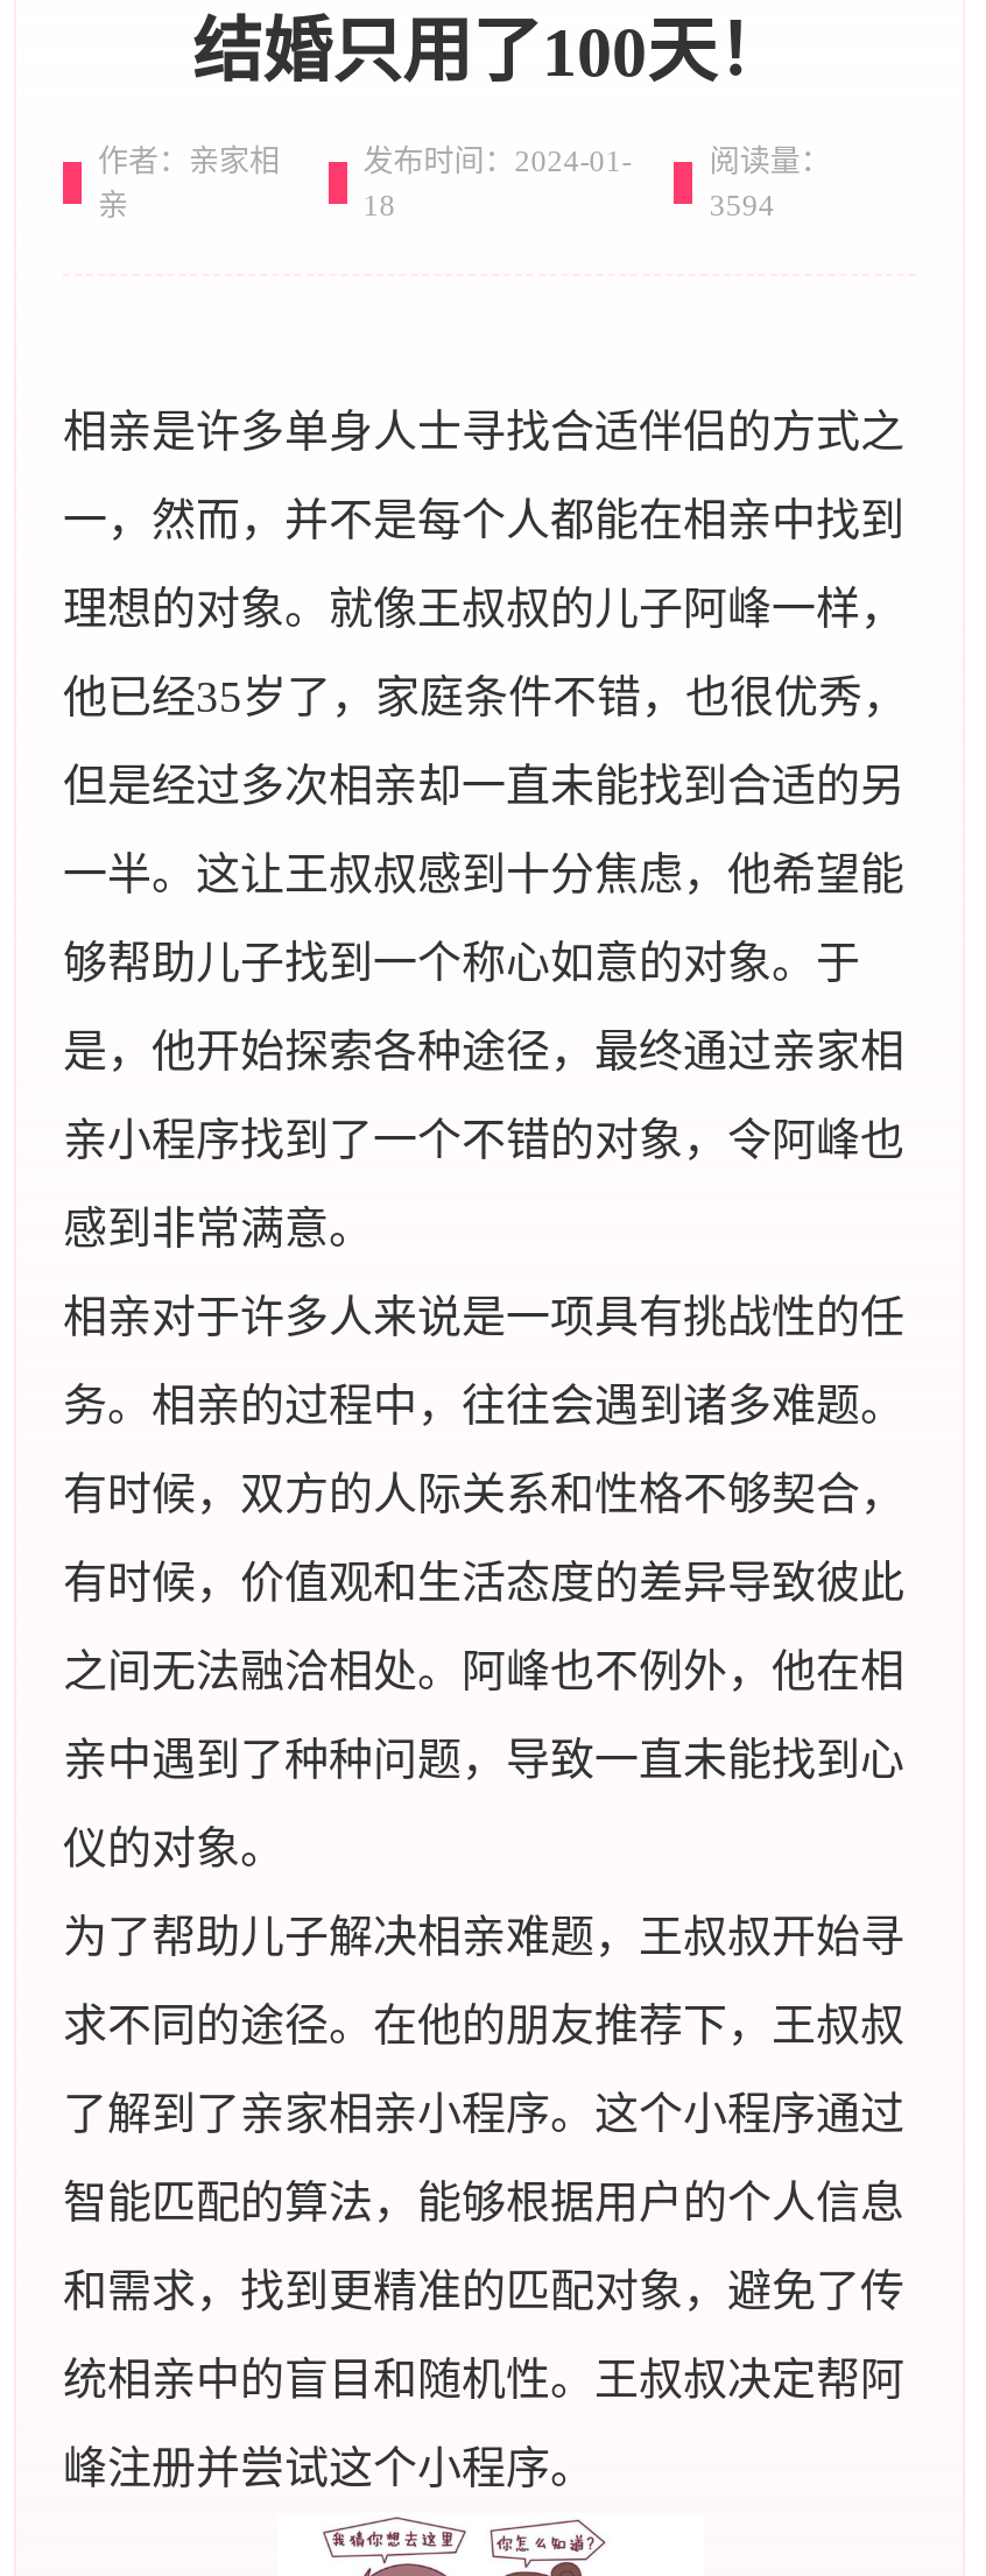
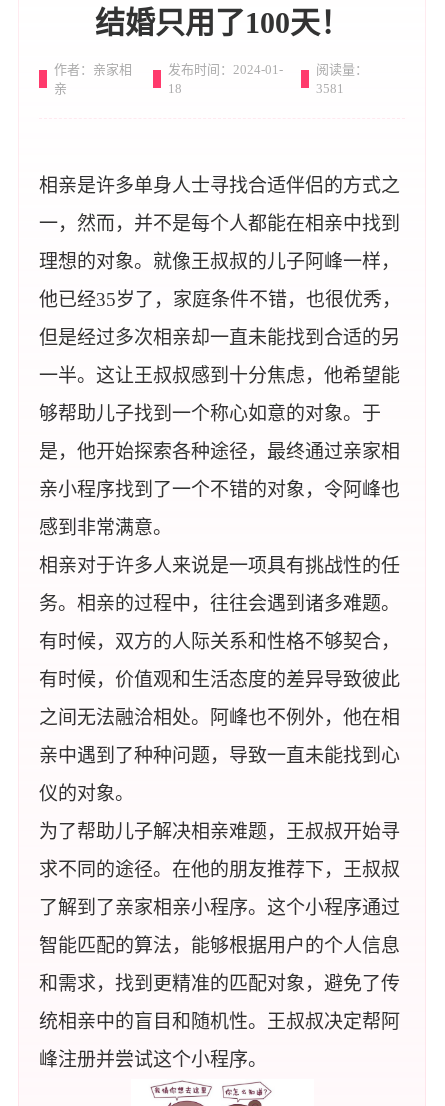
[710,188,775,223] 3594 -> [316,81,344,96] 3581

